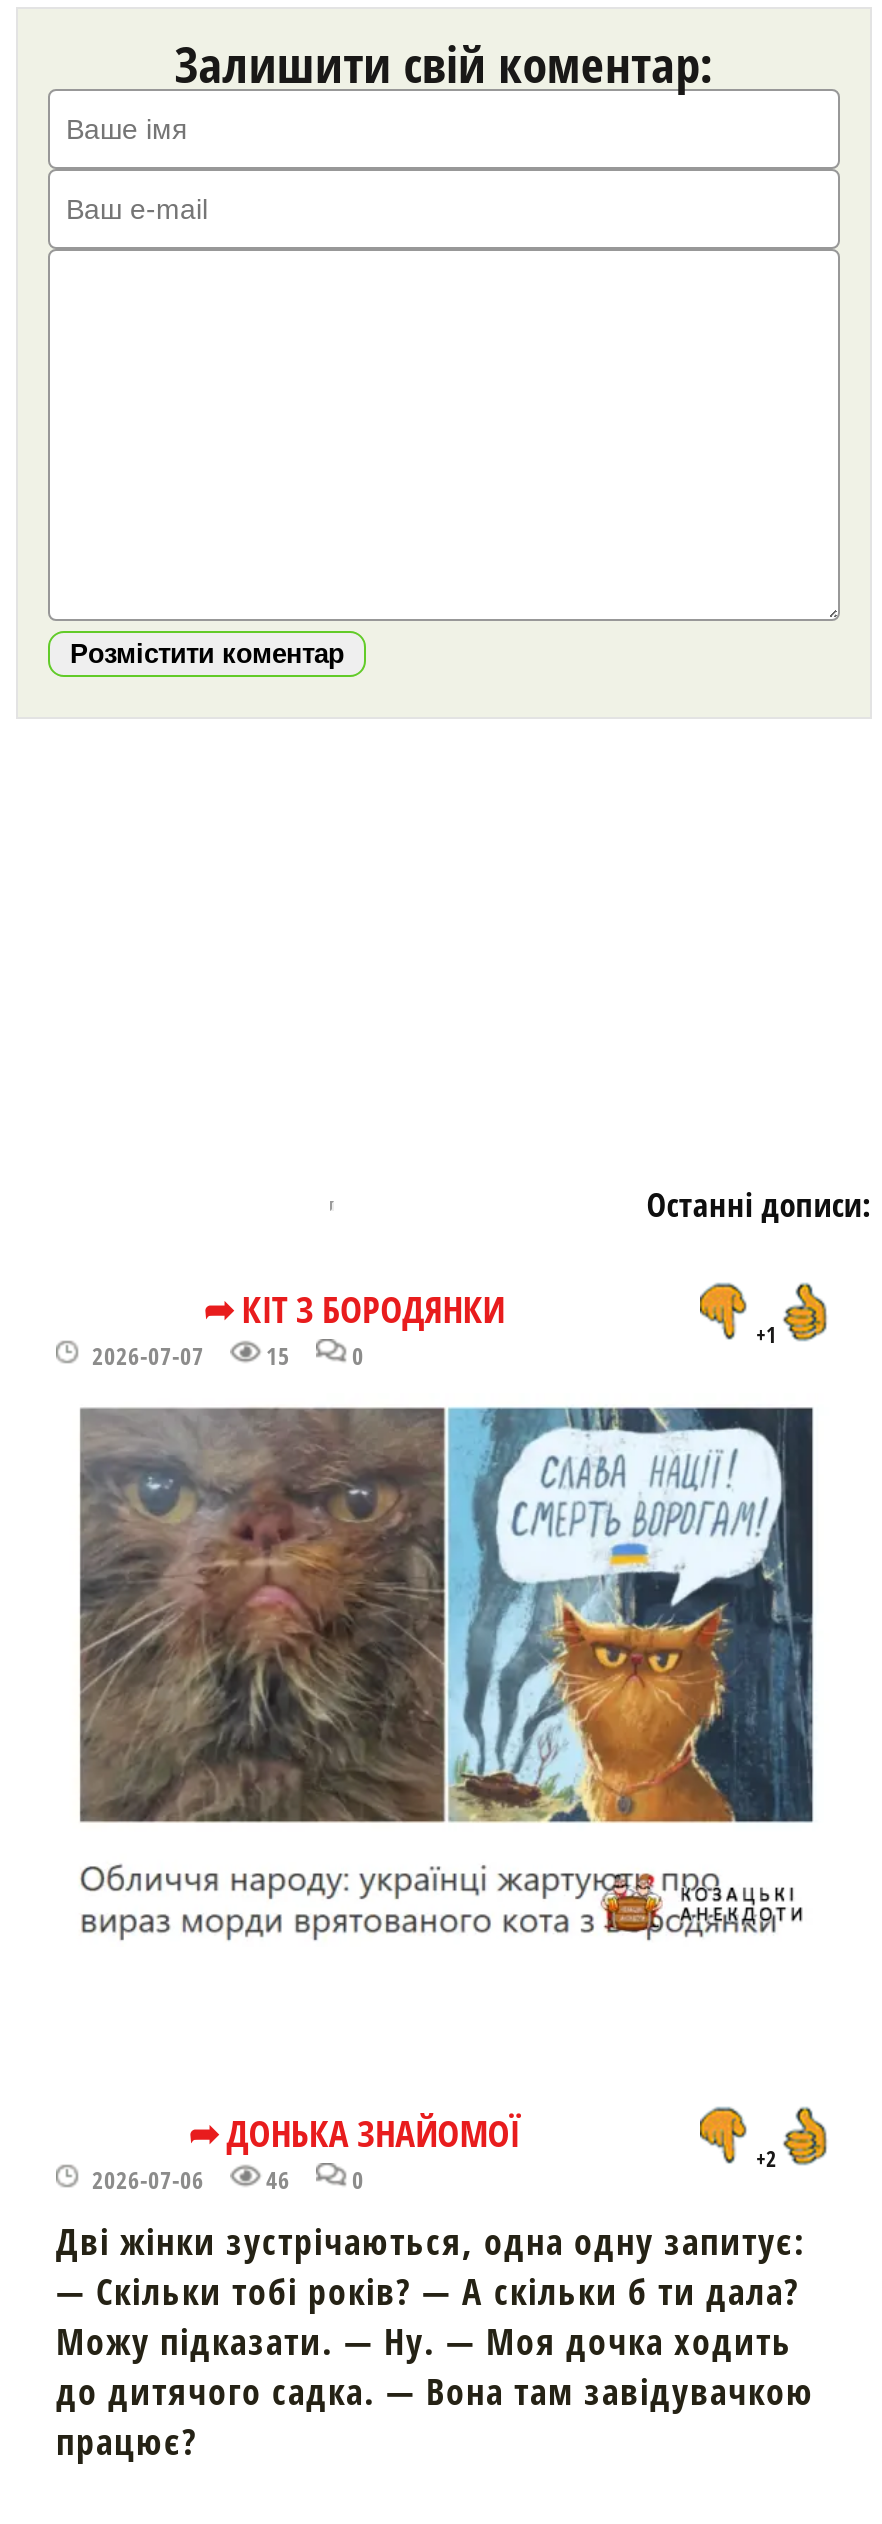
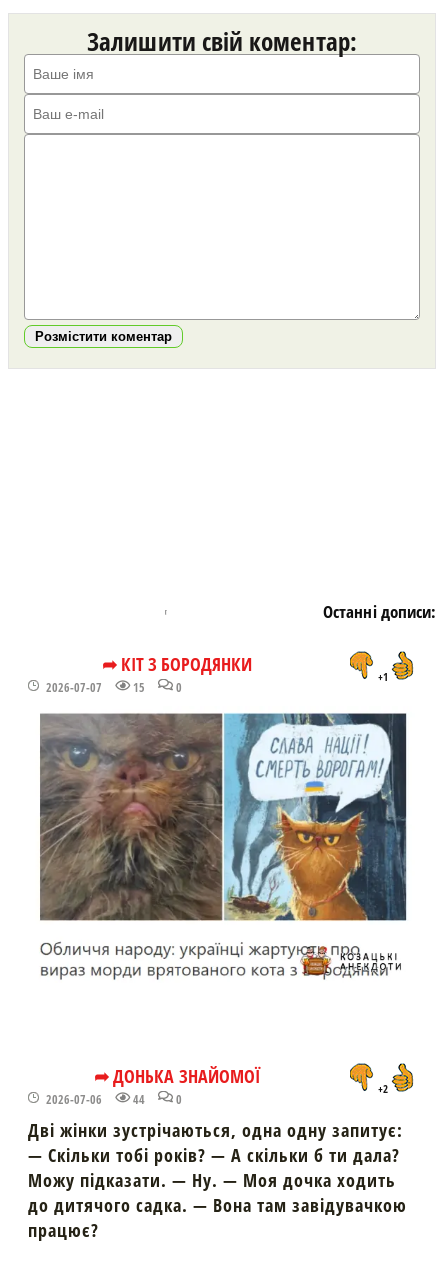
[92,2162,364,2196] 2026-07-06 46 0 -> [46,1090,182,1107] 2026-07-06 44 0

